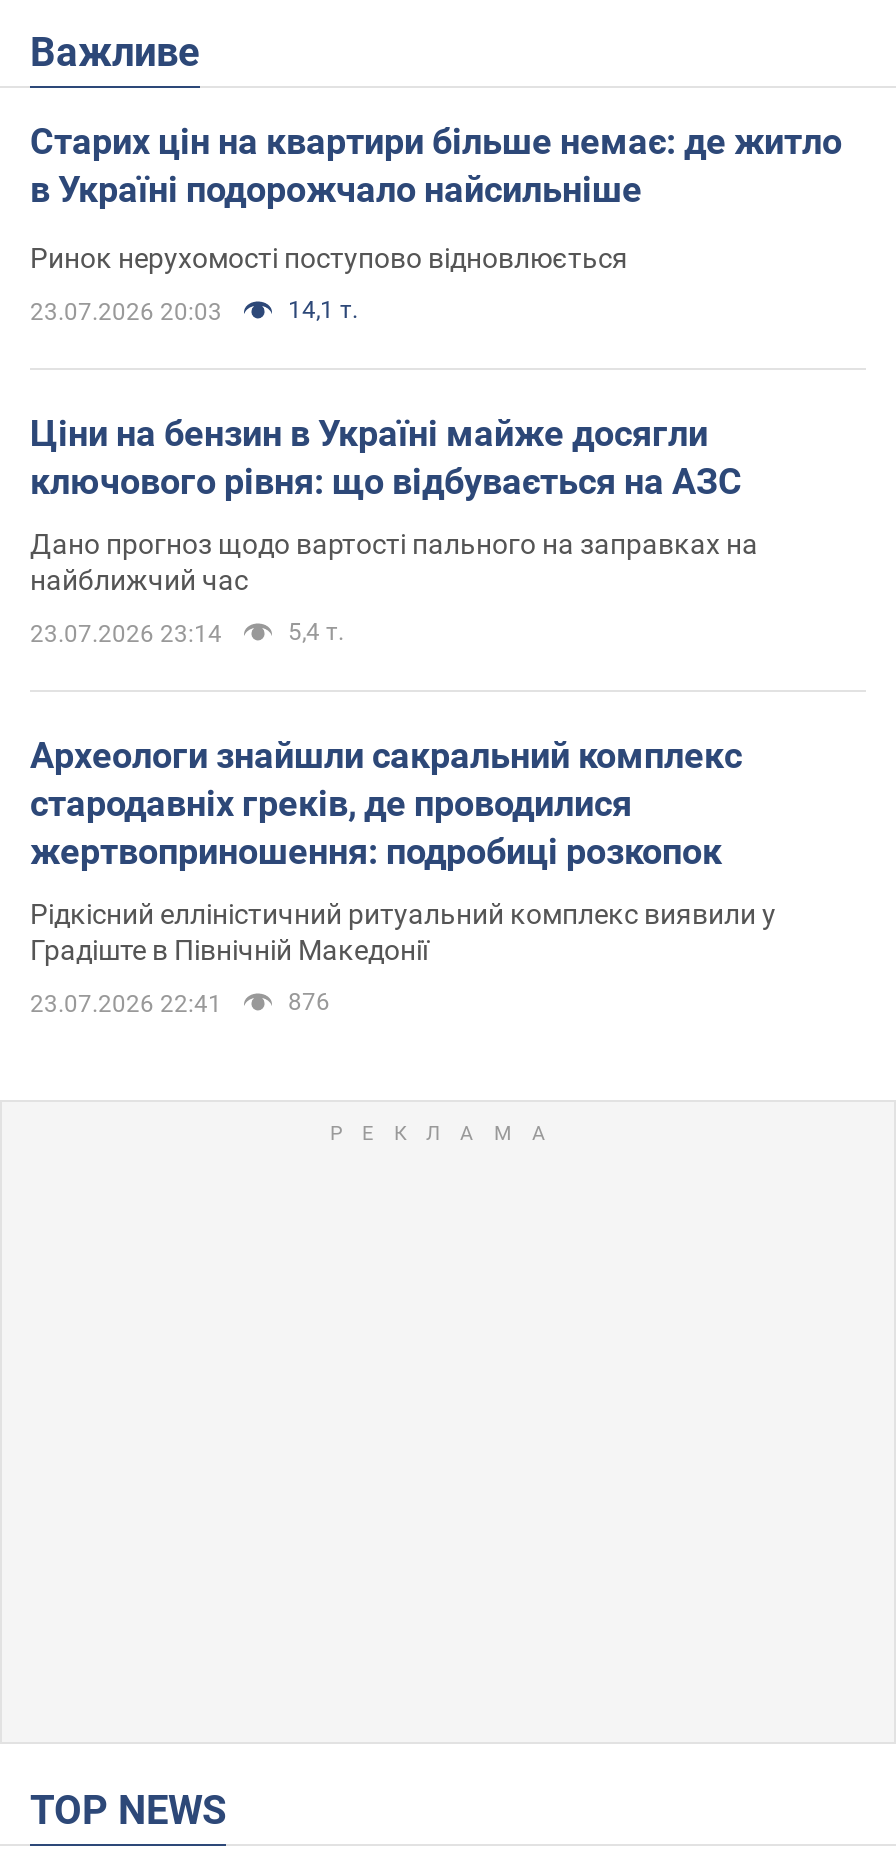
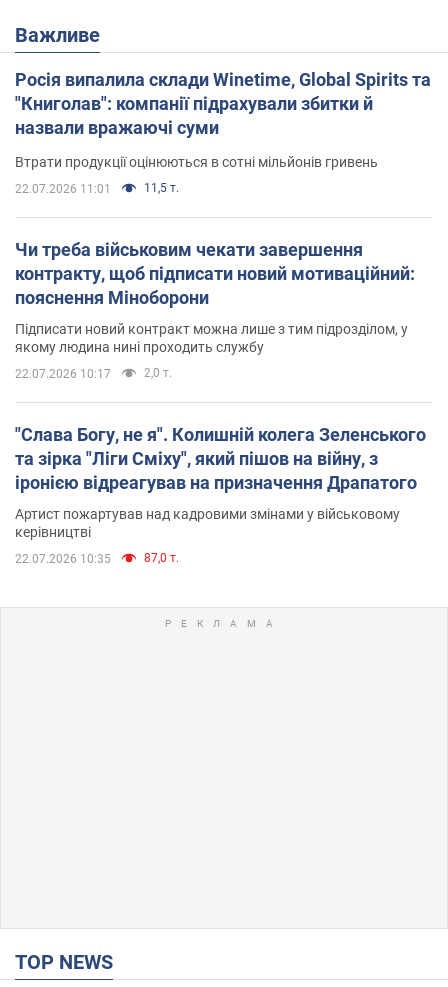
[30,119,842,209] Старих цін на квартири більше немає: де житло | в Україні подорожчало найсильніше -> [15,69,431,138] Росія випалила склади Winetime, Global Spirits та | "Книголав": компанії підрахували збитки й | назвали вражаючі суми
[30,241,628,273] Ринок нерухомості поступово відновлюється -> [15,154,378,170] Втрати продукції оцінюються в сотні мільйонів гривень
[30,295,358,325] 23.07.2026 20:03 | 14,1 т. -> [15,181,179,196] 22.07.2026 11:01 | 11,5 т.
[30,411,742,501] Ціни на бензин в Україні майже досягли | ключового рівня: що відбувається на АЗС -> [15,239,415,308] Чи треба військовим чекати завершення | контракту, щоб підписати новий мотиваційний: | пояснення Міноборони
[30,527,758,595] Дано прогноз щодо вартості пального на заправках на | найближчий час -> [15,321,408,355] Підписати новий контракт можна лише з тим підрозділом, у | якому людина нині проходить службу
[30,617,344,647] 23.07.2026 23:14 | 5,4 т. -> [15,366,172,381] 22.07.2026 10:17 | 2,0 т.
[30,733,742,871] Археологи знайшли сакральний комплекс | стародавніх греків, де проводилися | жертвоприношення: подробиці розкопок -> [15,424,426,493] "Слава Богу, не я". Колишній колега Зеленського | та зірка "Ліги Сміху", який пішов на війну, з | іронією відреагував на призначення Драпатого
[30,897,776,965] Рідкісний елліністичний ритуальний комплекс виявили у | Градіште в Північній Македонії -> [15,506,400,540] Артист пожартував над кадровими змінами у військовому | керівництві
[30,987,330,1017] 23.07.2026 22:41 | 876 -> [15,551,179,566] 22.07.2026 10:35 | 87,0 т.

